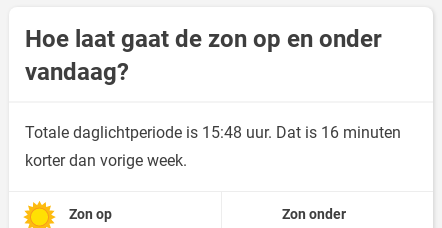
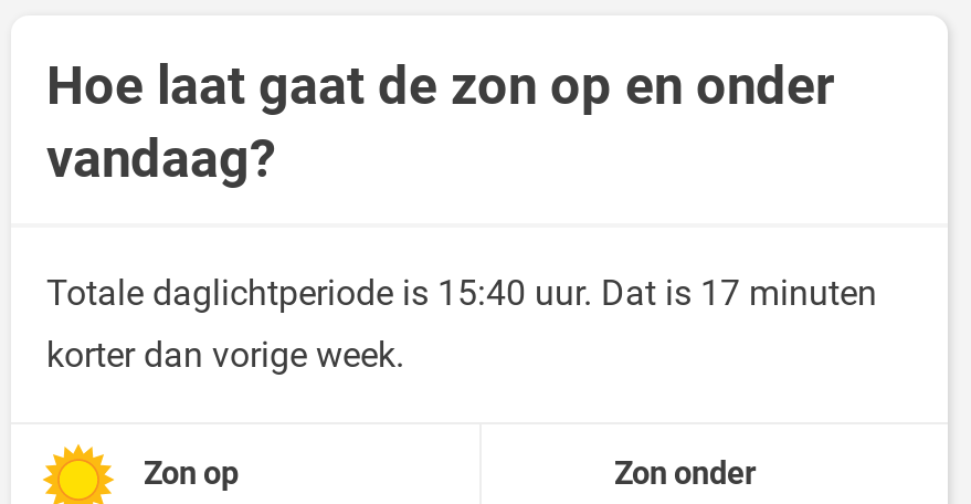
[25,123,401,142] Totale daglichtperiode is 15:48 uur. Dat is 16 minuten -> [46,271,877,313] Totale daglichtperiode is 15:40 uur. Dat is 17 minuten

